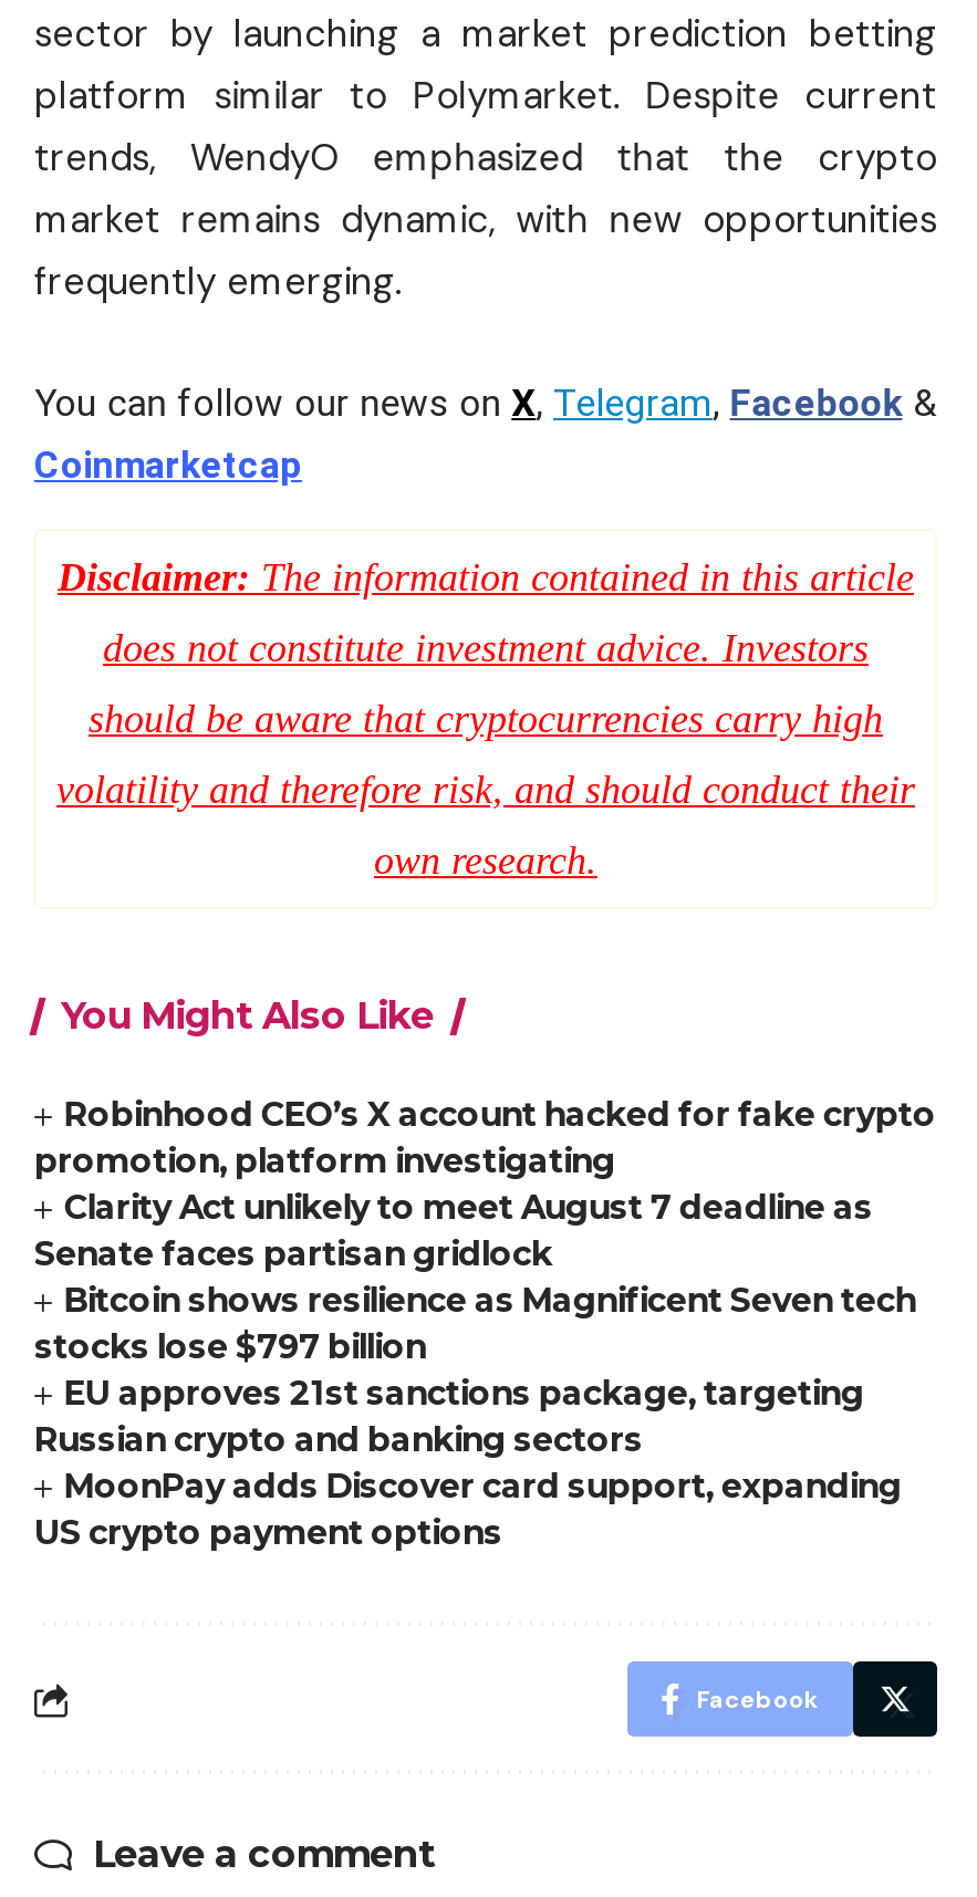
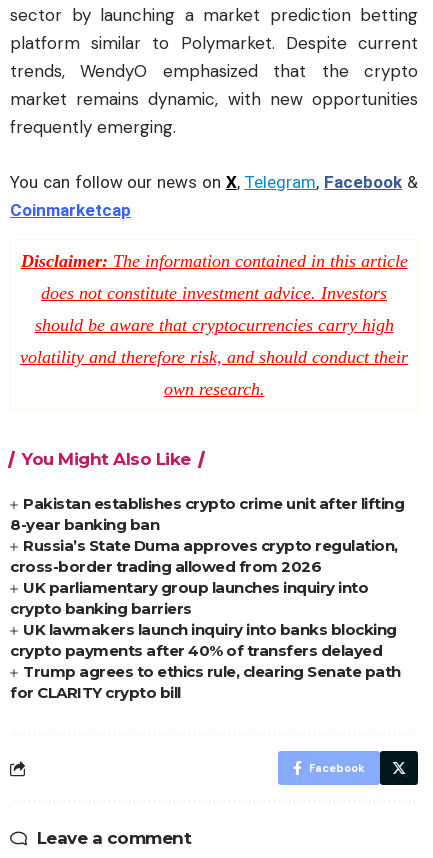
[34,1093,936,1553] Robinhood CEO’s X account hacked for fake crypto | promotion, platform investigating | Clarity Act unlikely to meet August 7 deadline as | Senate faces partisan gridlock | Bitcoin shows resilience as Magnificent Seven tech | stocks lose $797 billion | EU approves 21st sanctions package, targeting | Russian crypto and banking sectors | MoonPay adds Discover card support, expanding | US crypto payment options -> [10,494,404,702] Pakistan establishes crypto crime unit after lifting | 8-year banking ban | Russia’s State Duma approves crypto regulation, | cross-border trading allowed from 2026 | UK parliamentary group launches inquiry into | crypto banking barriers | UK lawmakers launch inquiry into banks blocking | crypto payments after 40% of transfers delayed | Trump agrees to ethics rule, clearing Senate path | for CLARITY crypto bill

